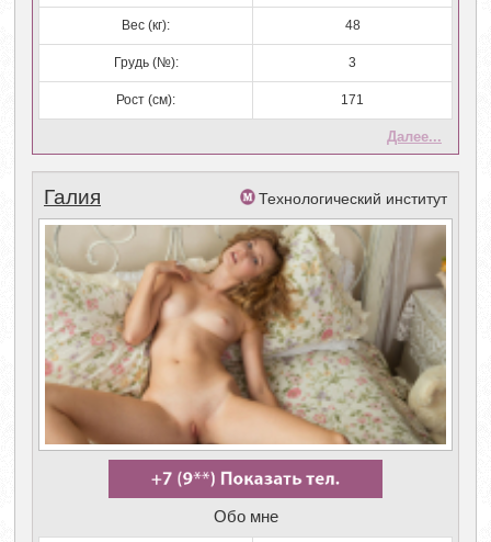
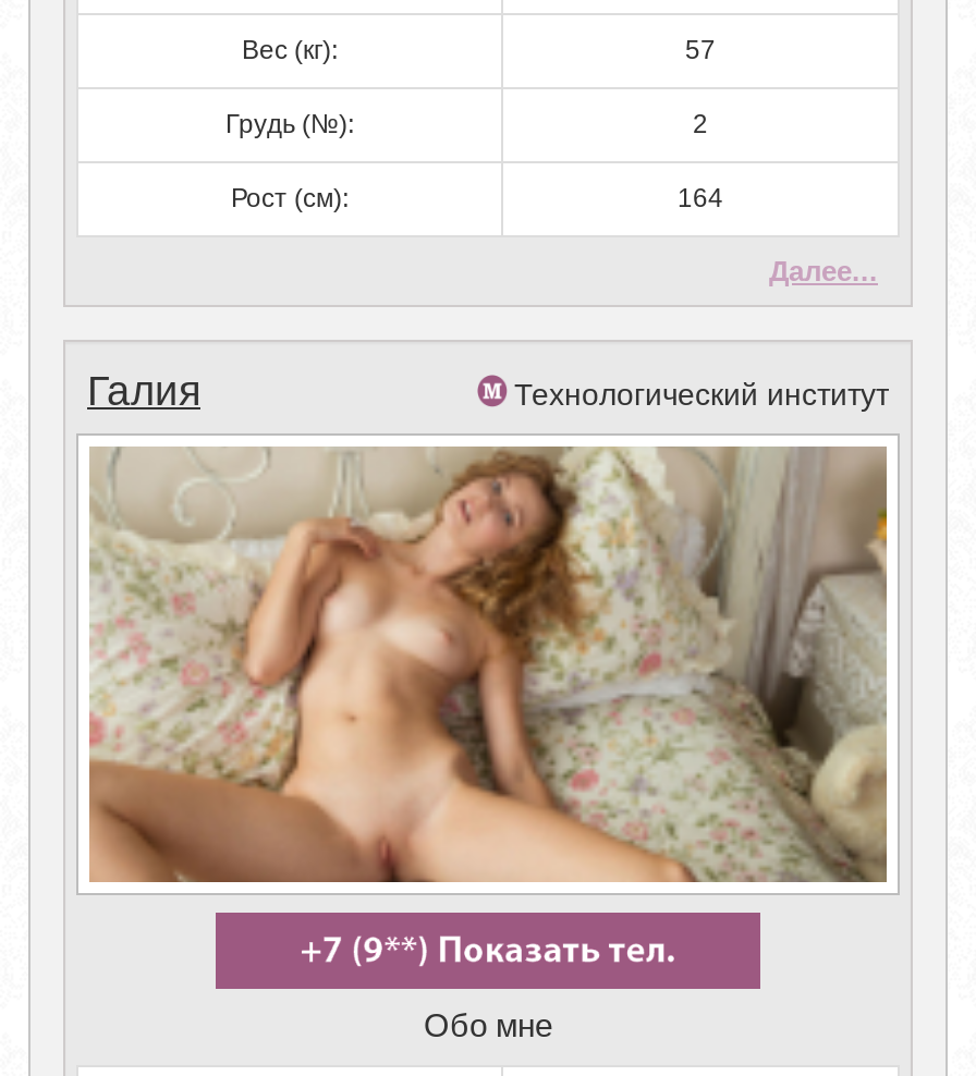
[345,17,360,33] 48 -> [685,34,716,65] 57
[349,55,356,70] 3 -> [693,108,708,139] 2
[341,92,364,107] 171 -> [678,183,723,213] 164

